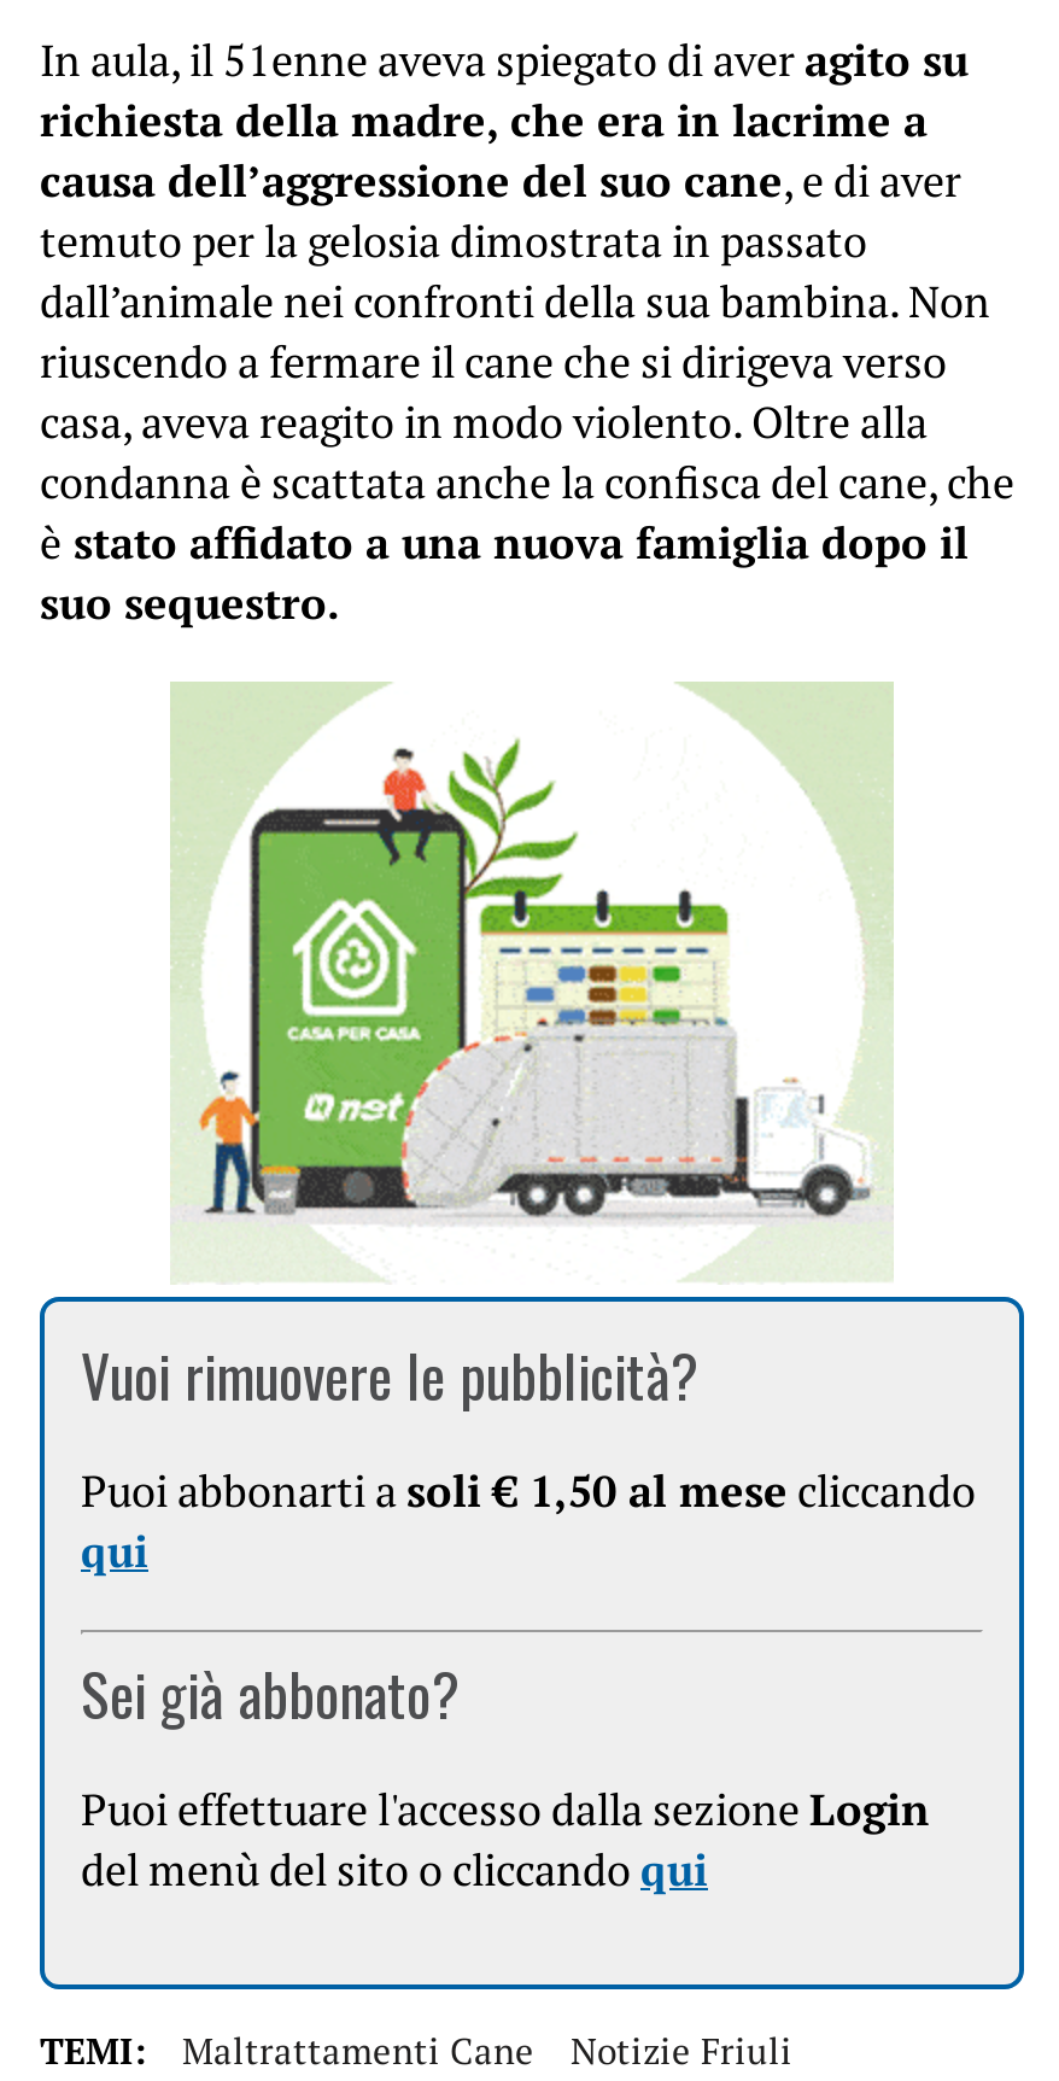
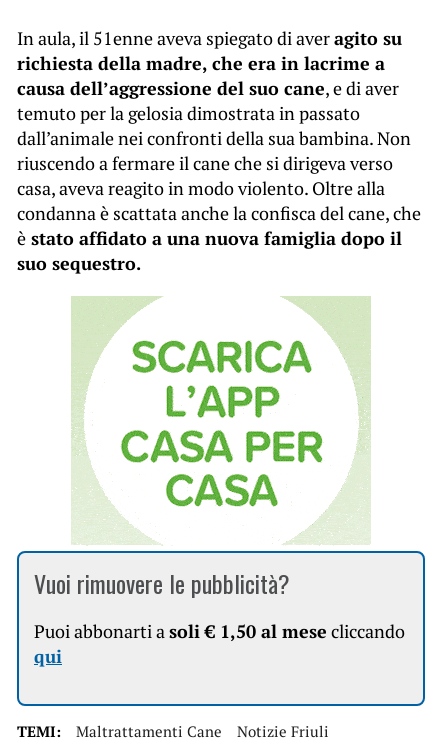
[197,737,872,1224] [image] -> [83,321,361,519] [image]
[81,1650,930,1898] Sei già abbonato? | Puoi effettuare l'accesso dalla sezione Login | del menù del sito o cliccando qui -> none

